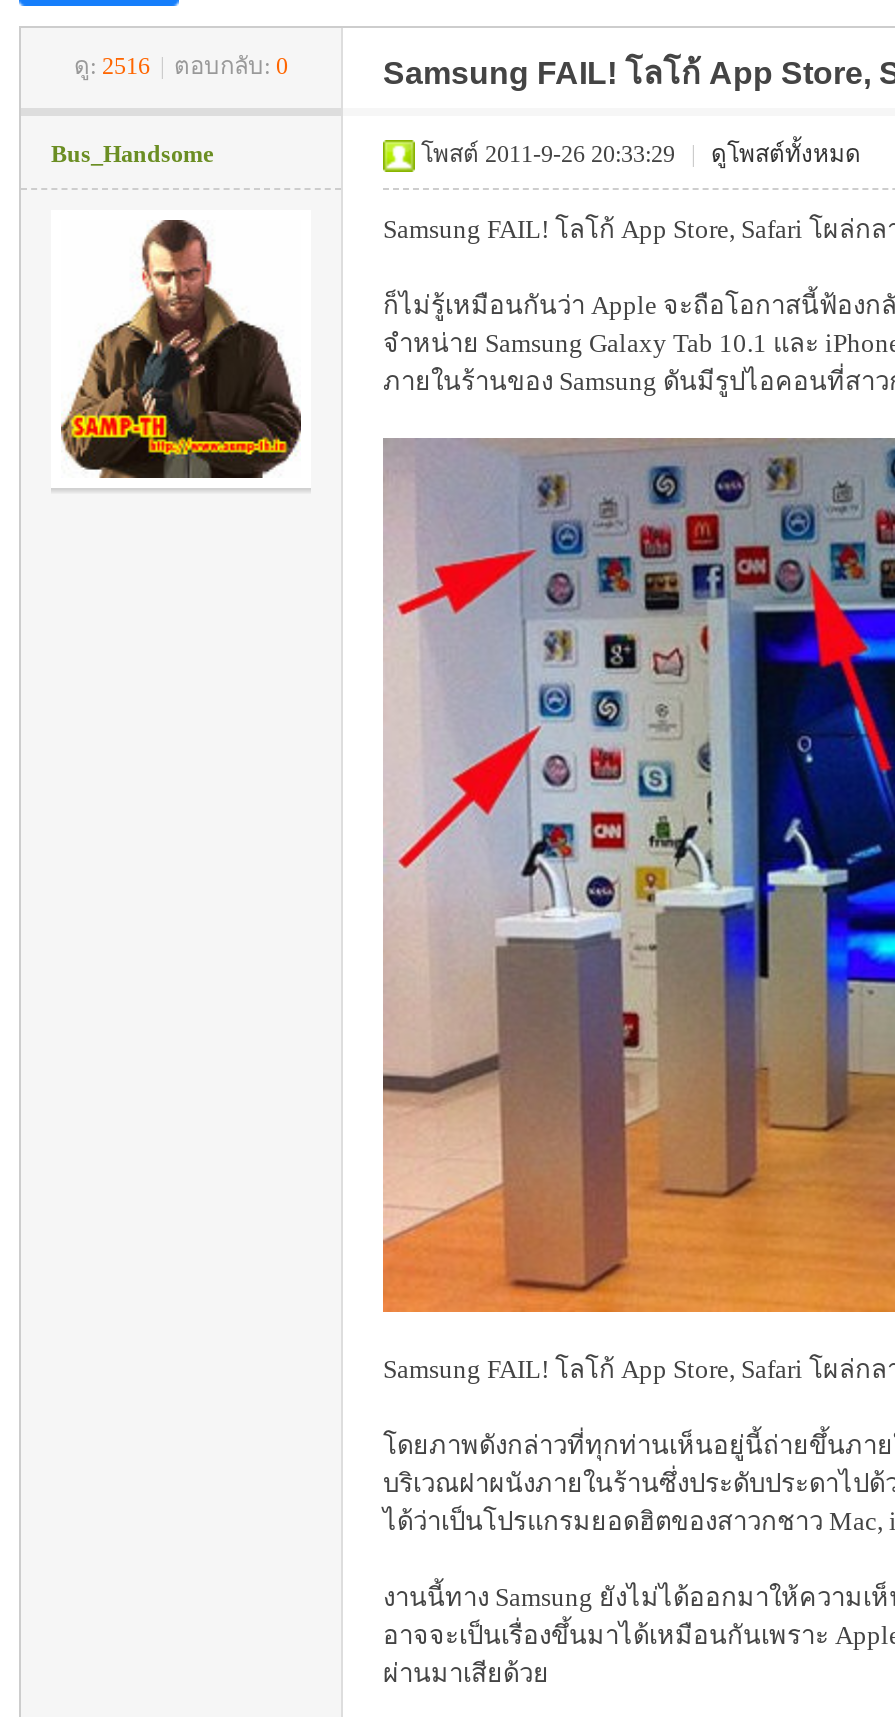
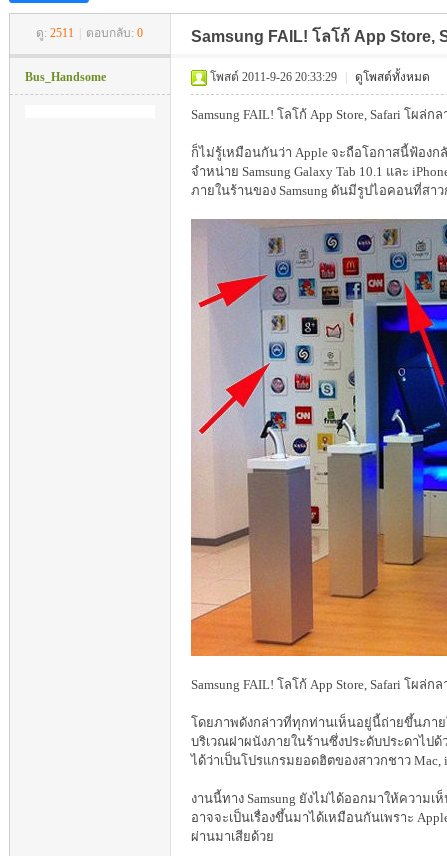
[74,52,150,80] ดู: 2516 -> [36,26,74,40] ดู: 2511
[59,218,303,480] [image] -> none

